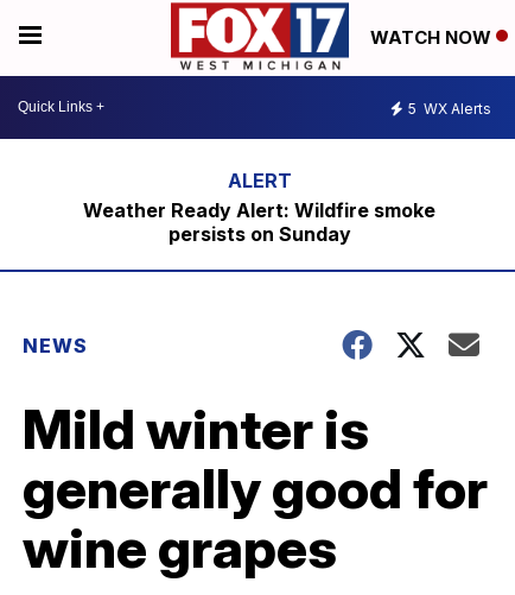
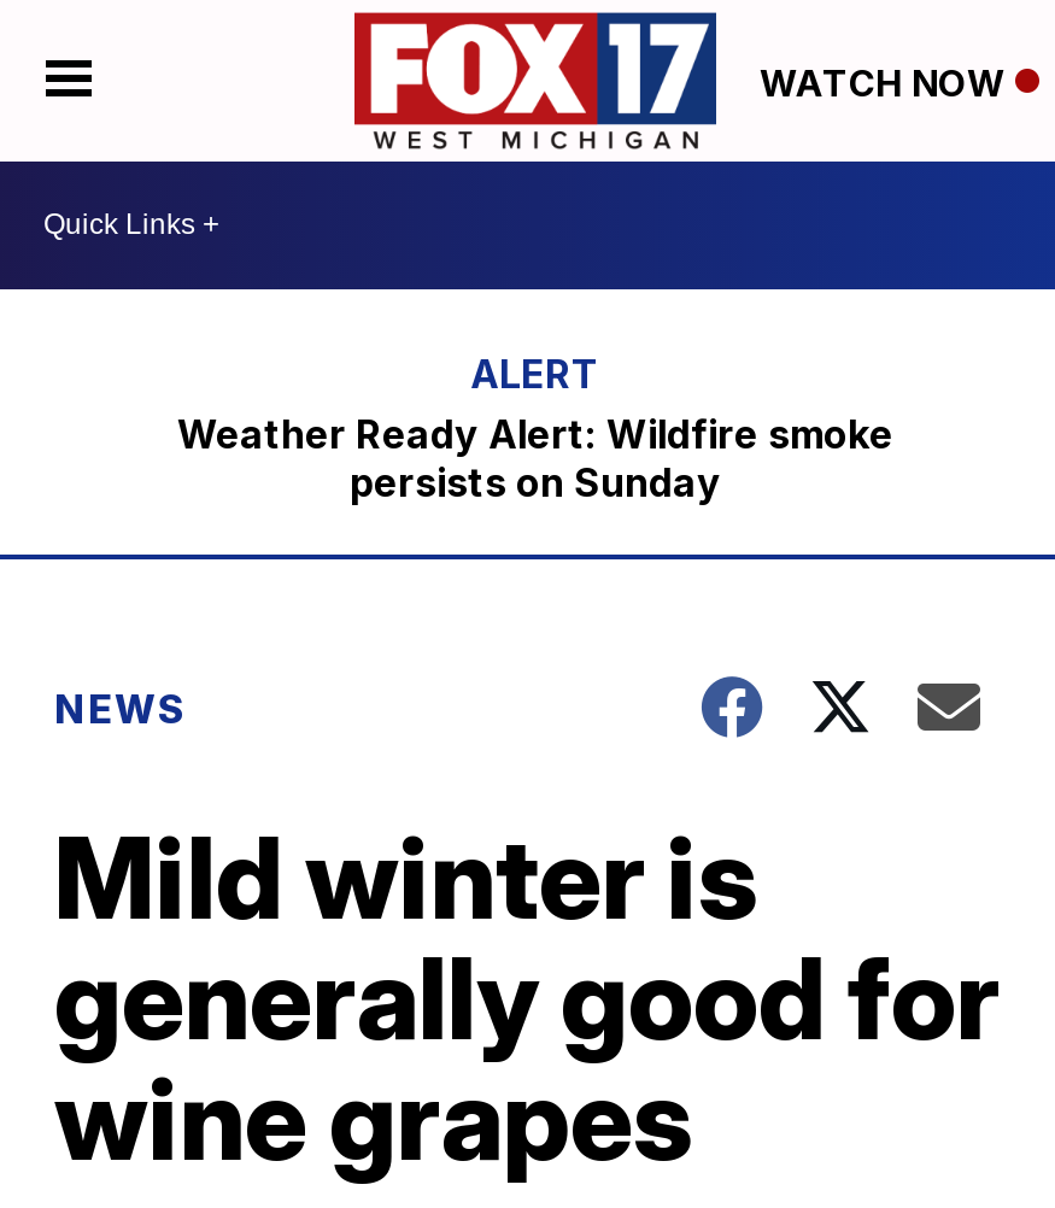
[408,100,491,118] 5 WX Alerts -> none

